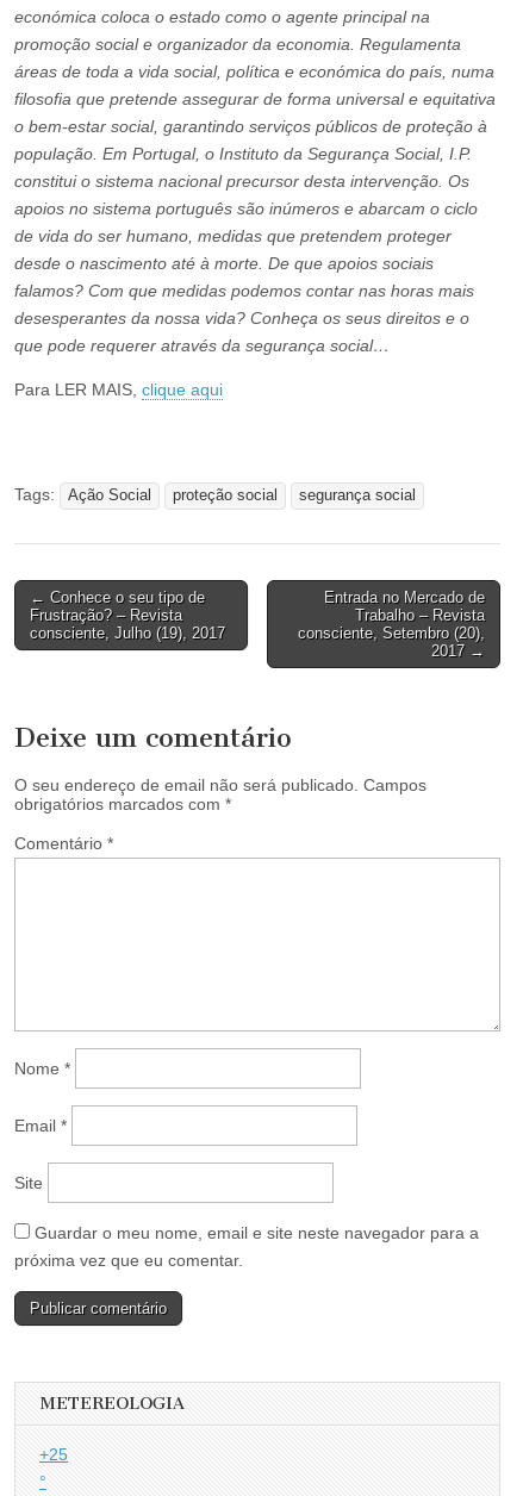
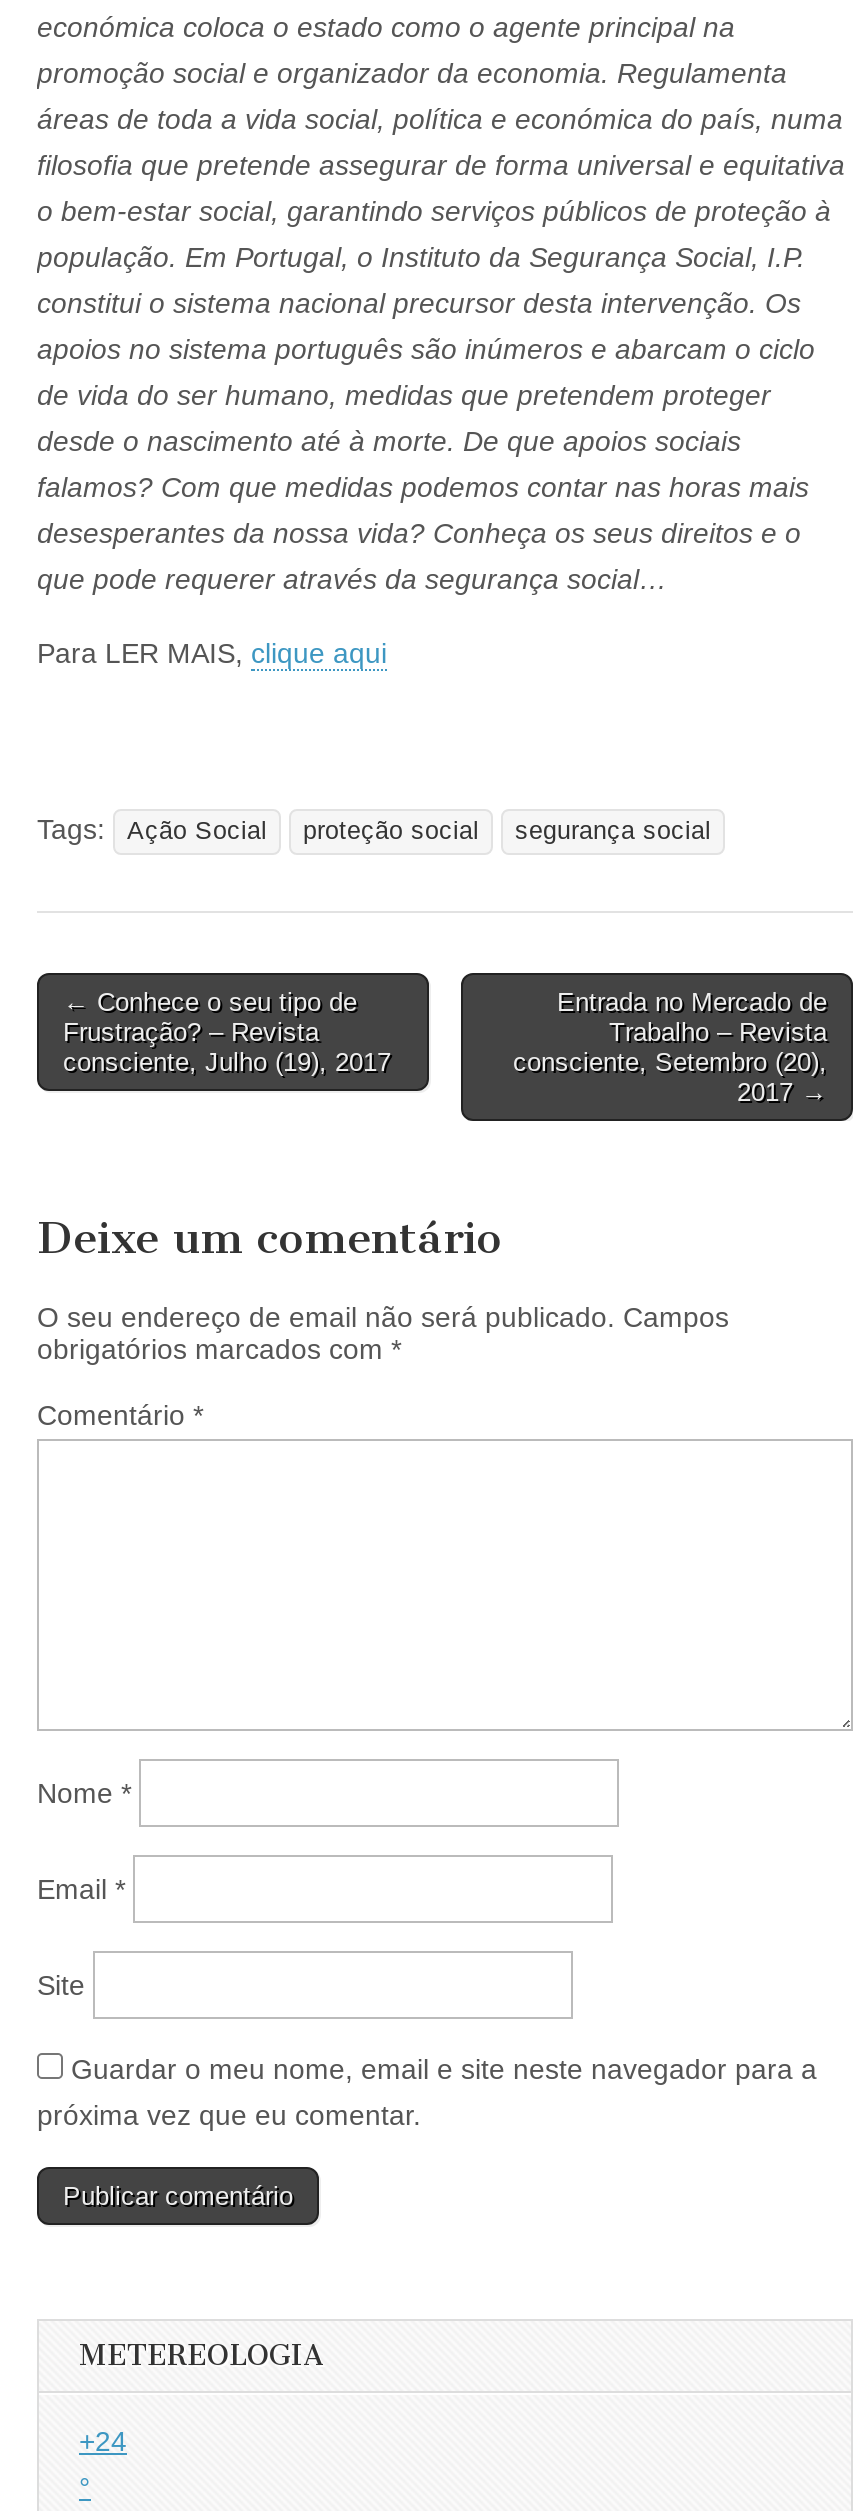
[39,1445,68,1464] +25 -> [79,2425,127,2457] +24

